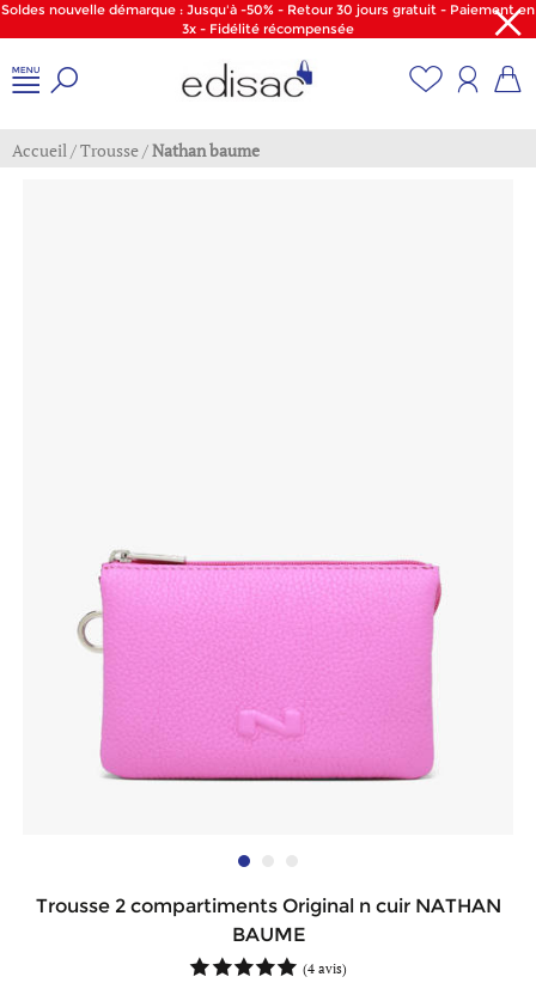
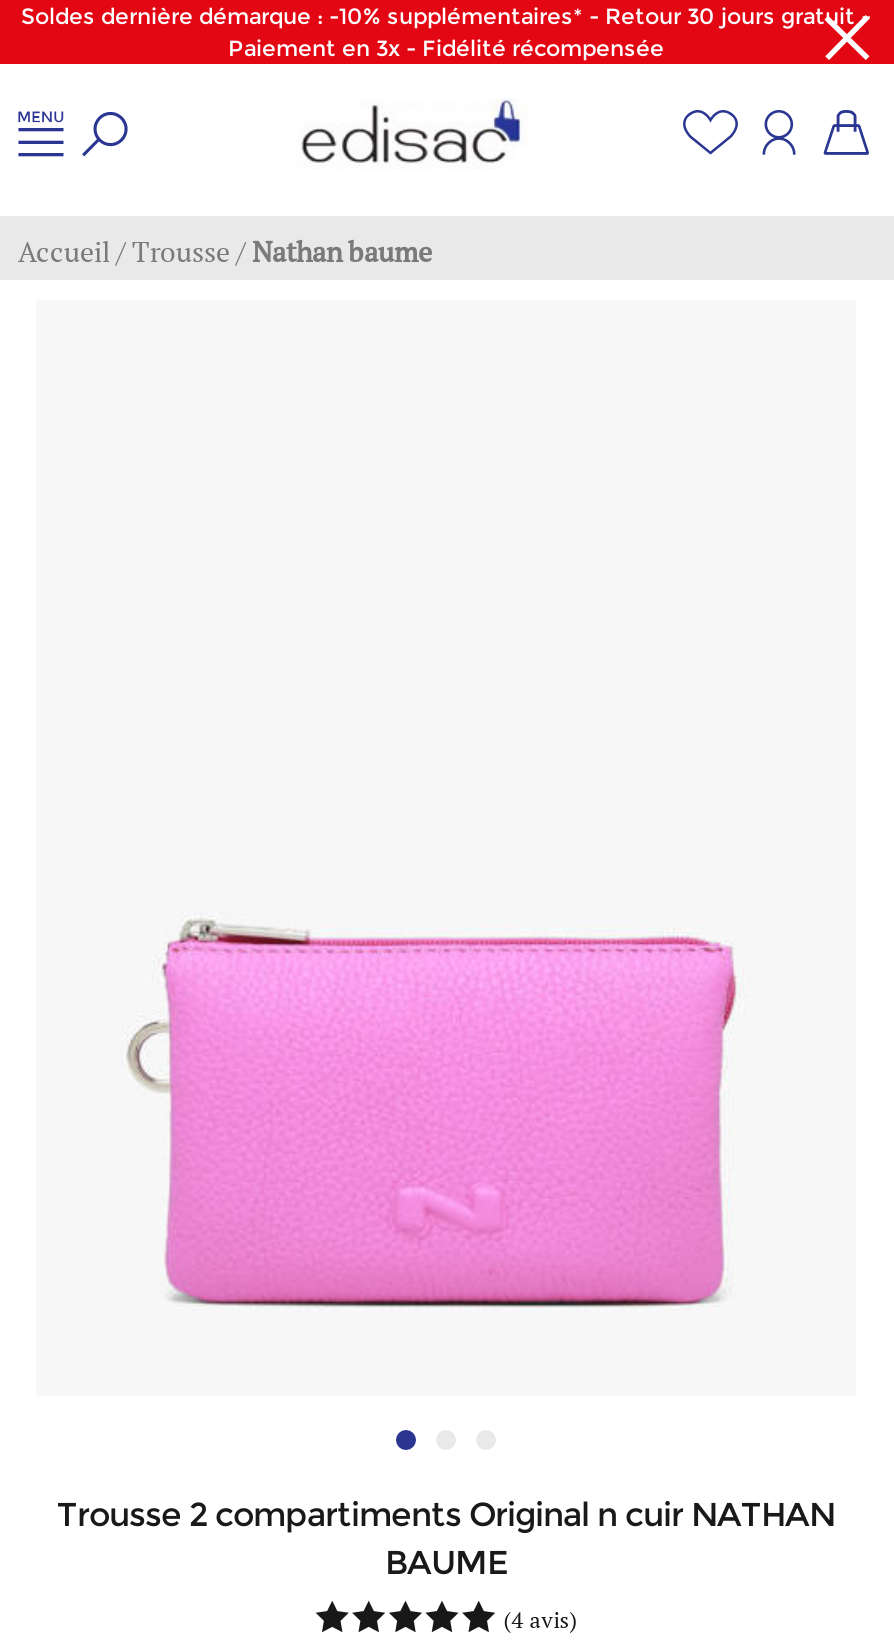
[1,1,535,37] Soldes nouvelle démarque : Jusqu'à -50% - Retour 30 jours gratuit - Paiement en | 3x - Fidélité récompensée -> [21,2,871,62] Soldes dernière démarque : -10% supplémentaires* - Retour 30 jours gratuit - | Paiement en 3x - Fidélité récompensée

